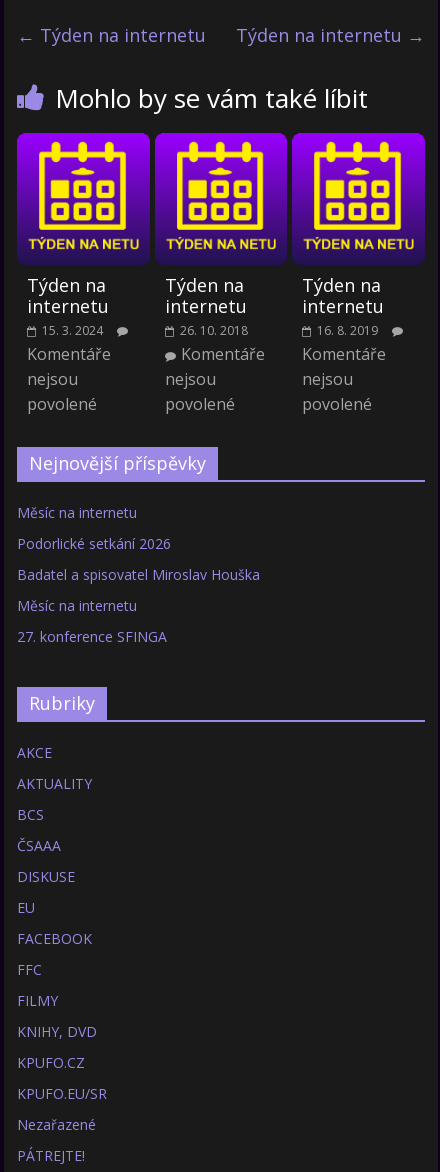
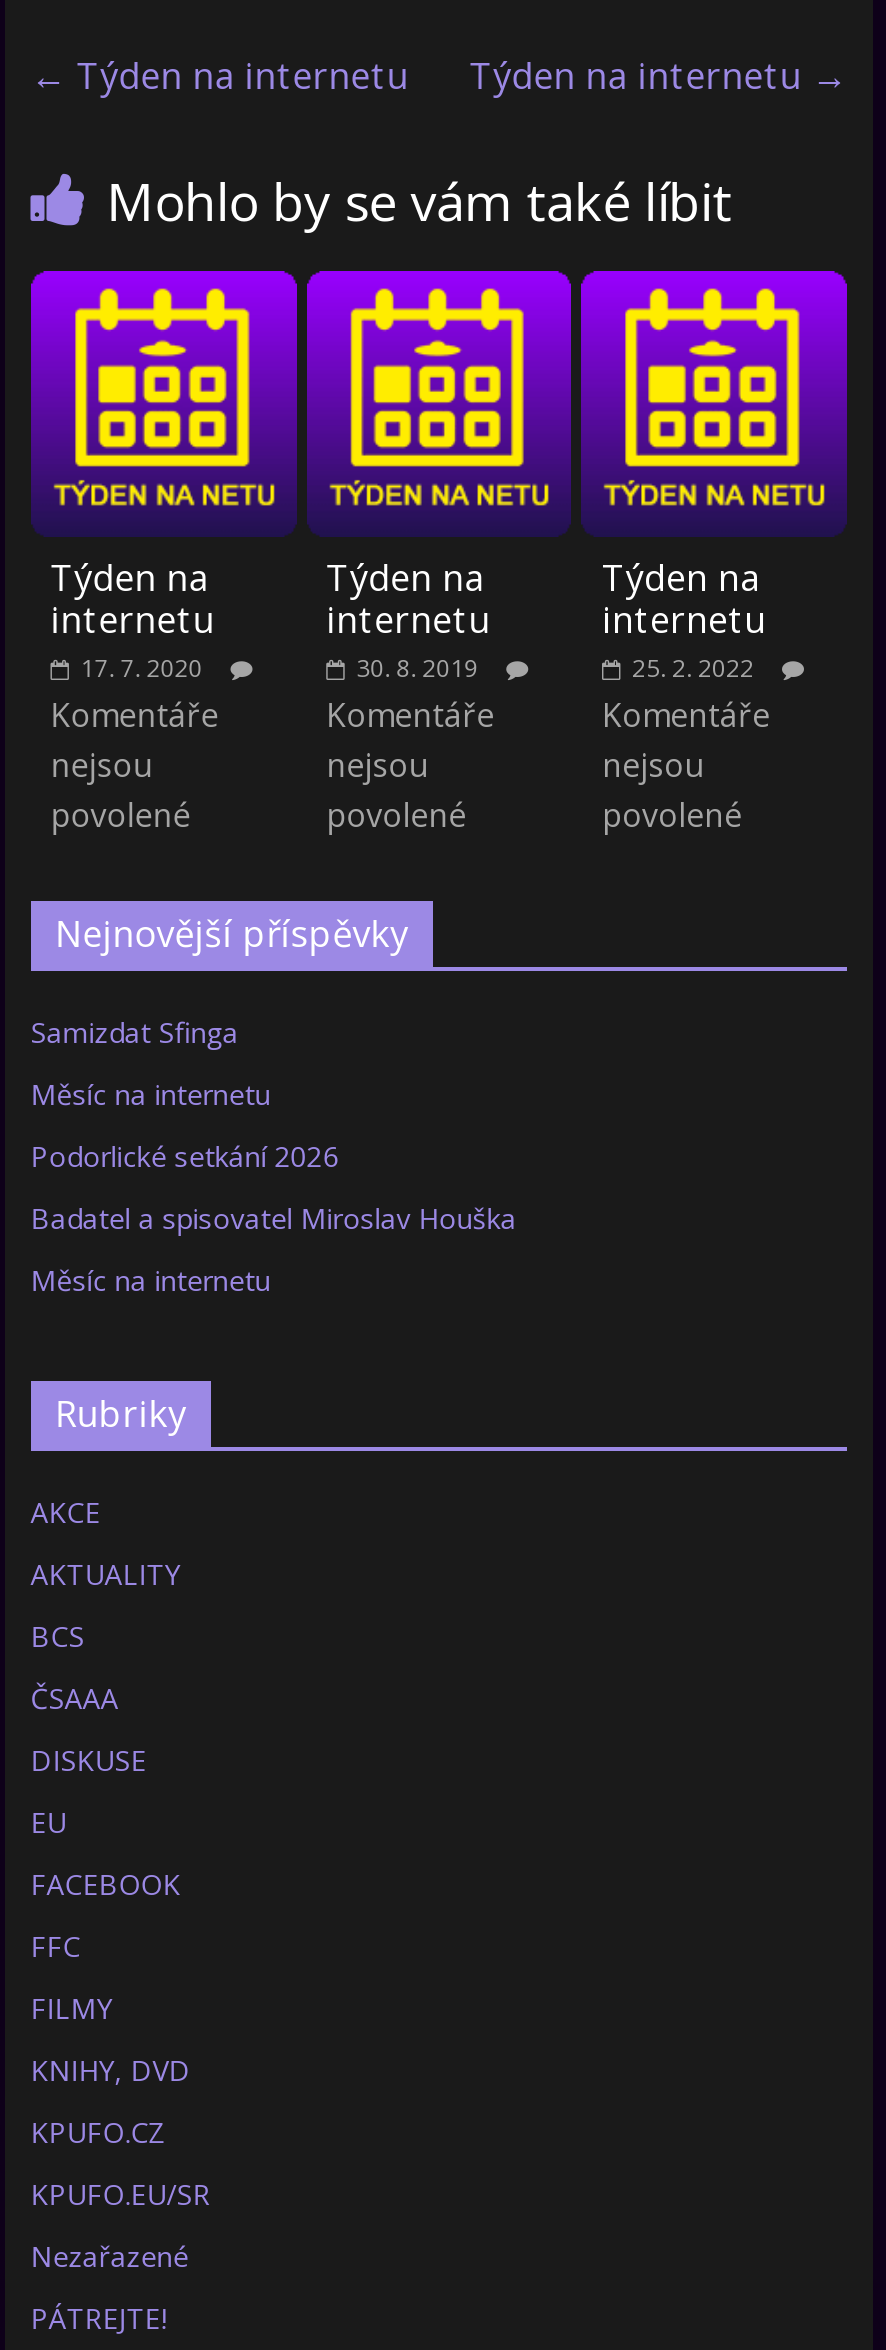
[42,322,103,339] 15. 3. 2024 -> [81,651,203,685] 17. 7. 2020
[180,322,248,339] 26. 10. 2018 -> [356,651,478,685] 30. 8. 2019
[317,322,378,339] 16. 8. 2019 -> [632,651,754,685] 25. 2. 2022
none -> [31,1013,239,1051] Samizdat Sfinga
moved [17,503,260,615] -> [31,1075,517,1299]: Měsíc na internetu | Podorlické setkání 2026 | Badatel a spisovatel Miroslav Houška | Měsíc na internetu
[17,627,167,646] 27. konference SFINGA -> none

